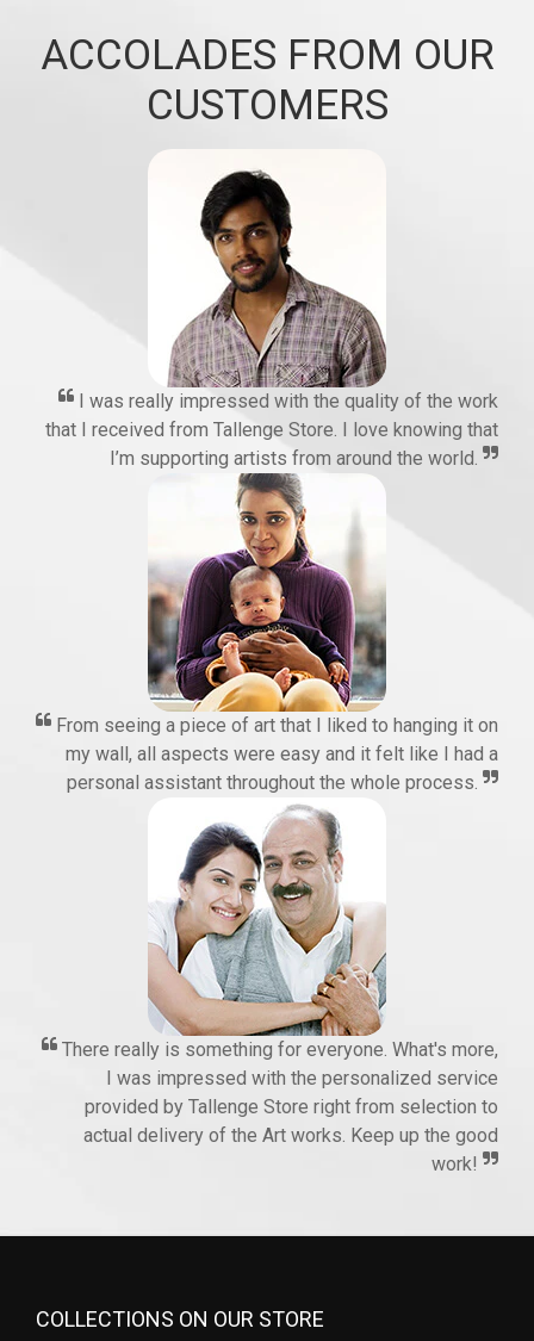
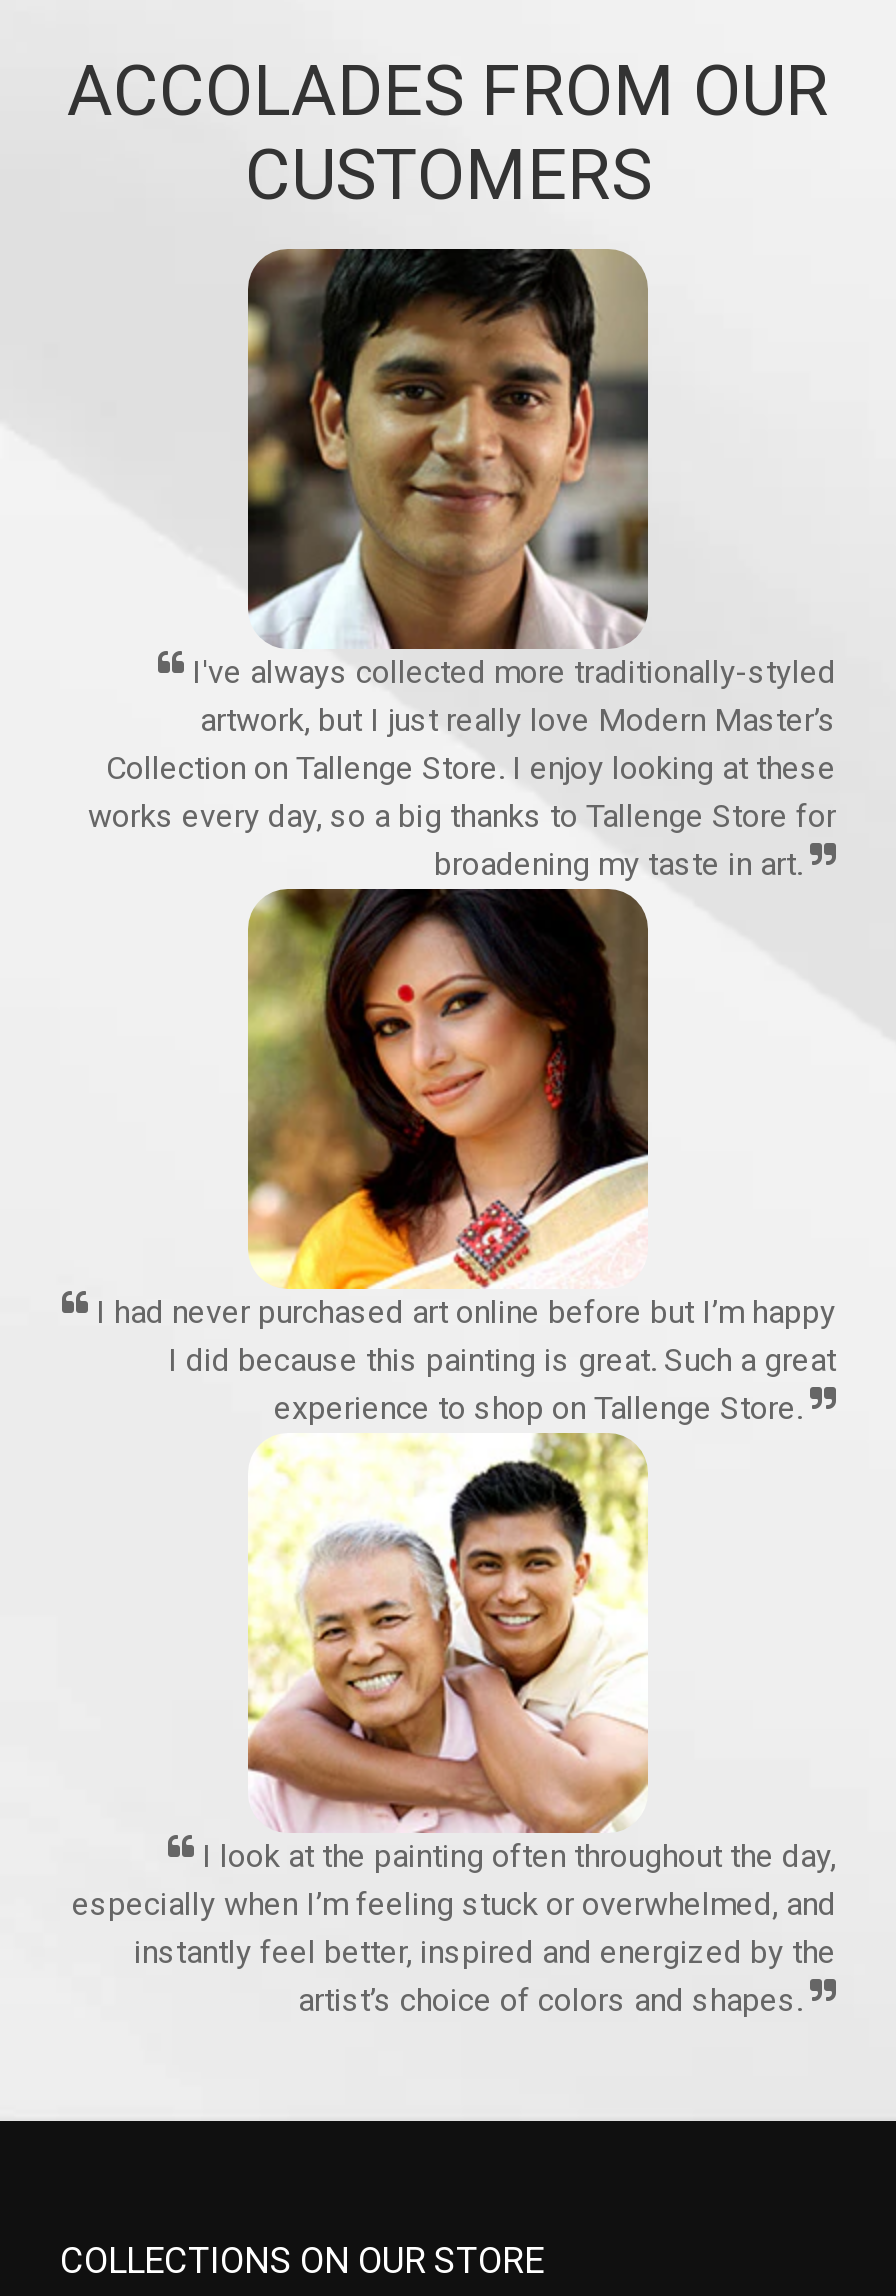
[45,149,498,469] [image] | I was really impressed with the quality of the work | that I received from Tallenge Store. I love knowing that | I’m supporting artists from around the world. -> [88,247,836,882] [image] | I've always collected more traditionally-styled | artwork, but I just really love Modern Master’s | Collection on Tallenge Store. I enjoy looking at these | works every day, so a big thanks to Tallenge Store for | broadening my taste in art.
[148,507,387,704] [image] -> [246,849,650,1181] [image]
[51,714,498,793] From seeing a piece of art that I liked to hanging it on | my wall, all aspects were easy and it felt like I had a | personal assistant throughout the whole process. -> [88,1292,836,1426] I had never purchased art online before but I’m happy | I did because this painting is great. Such a great | experience to shop on Tallenge Store.
[148,859,387,1029] [image] -> [248,1441,648,1725] [image]
[57,1038,498,1175] There really is something for everyone. What's more, | I was impressed with the personalized service | provided by Tallenge Store right from selection to | actual delivery of the Art works. Keep up the good | work! -> [72,1836,836,2018] I look at the painting often throughout the day, | especially when I’m feeling stuck or overwhelmed, and | instantly feel better, inspired and energized by the | artist’s choice of colors and shapes.

